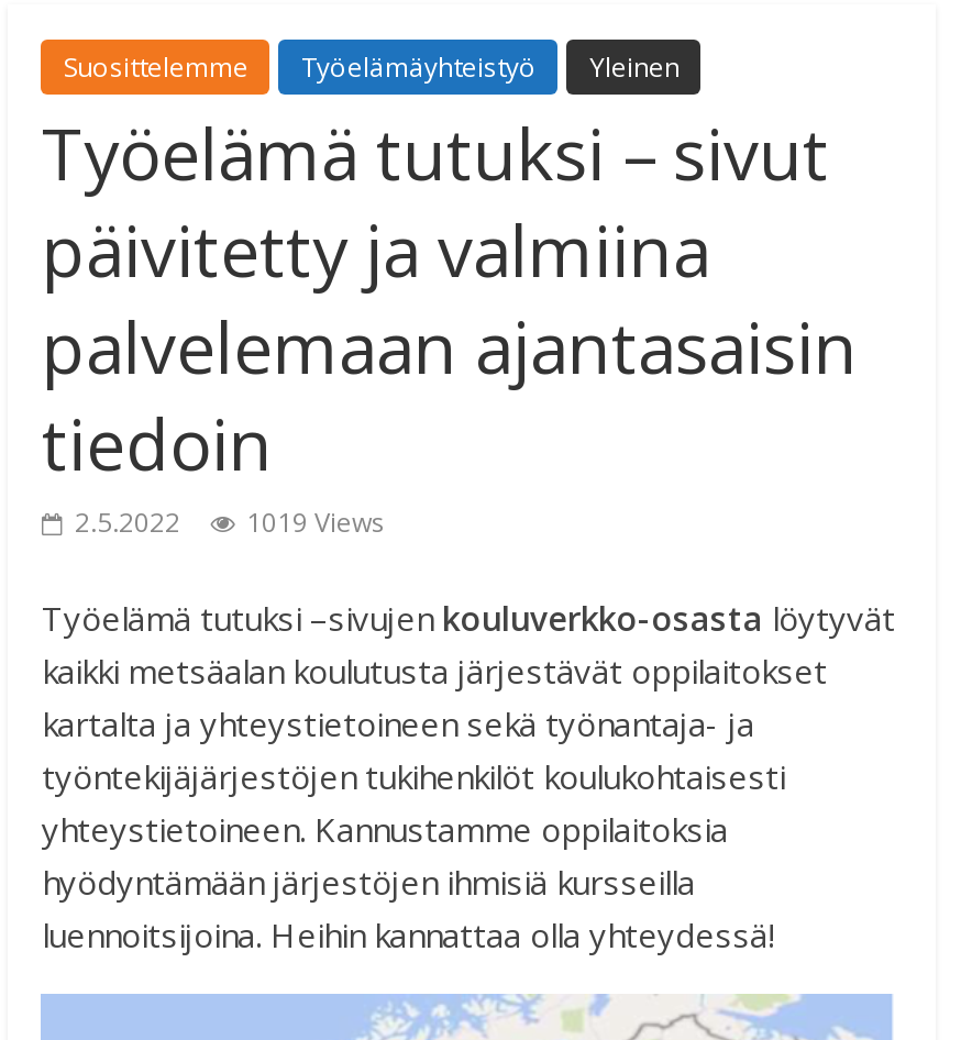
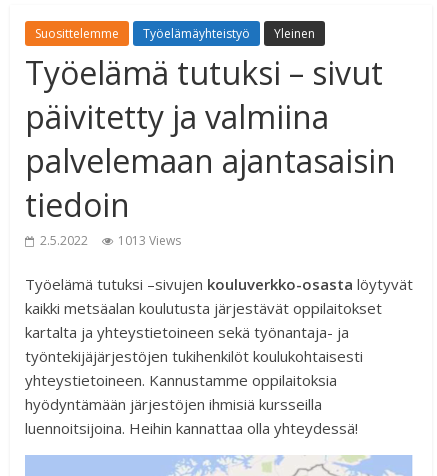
[75,504,385,541] 2.5.2022 1019 Views -> [40,232,181,249] 2.5.2022 1013 Views

